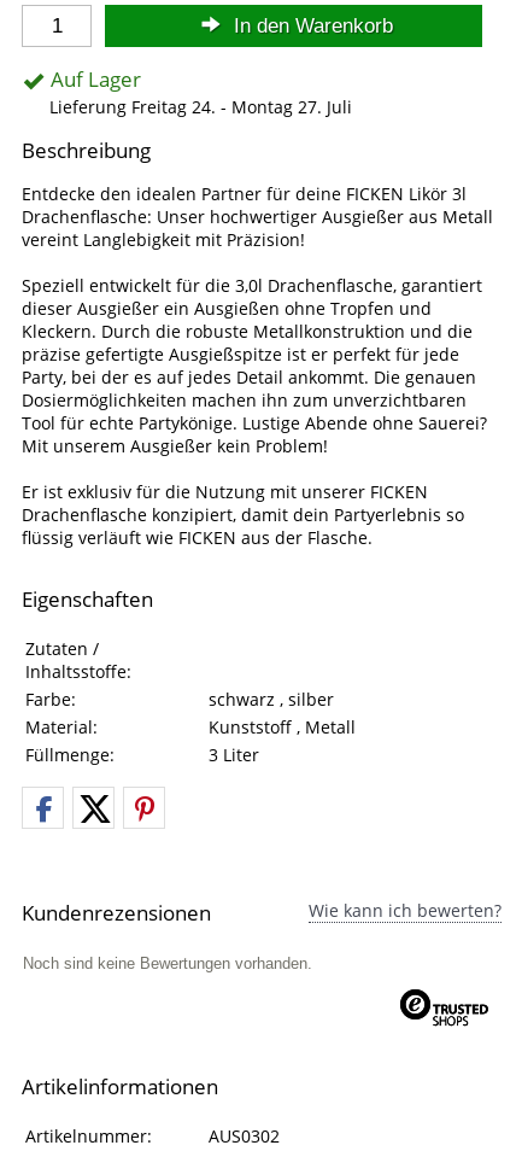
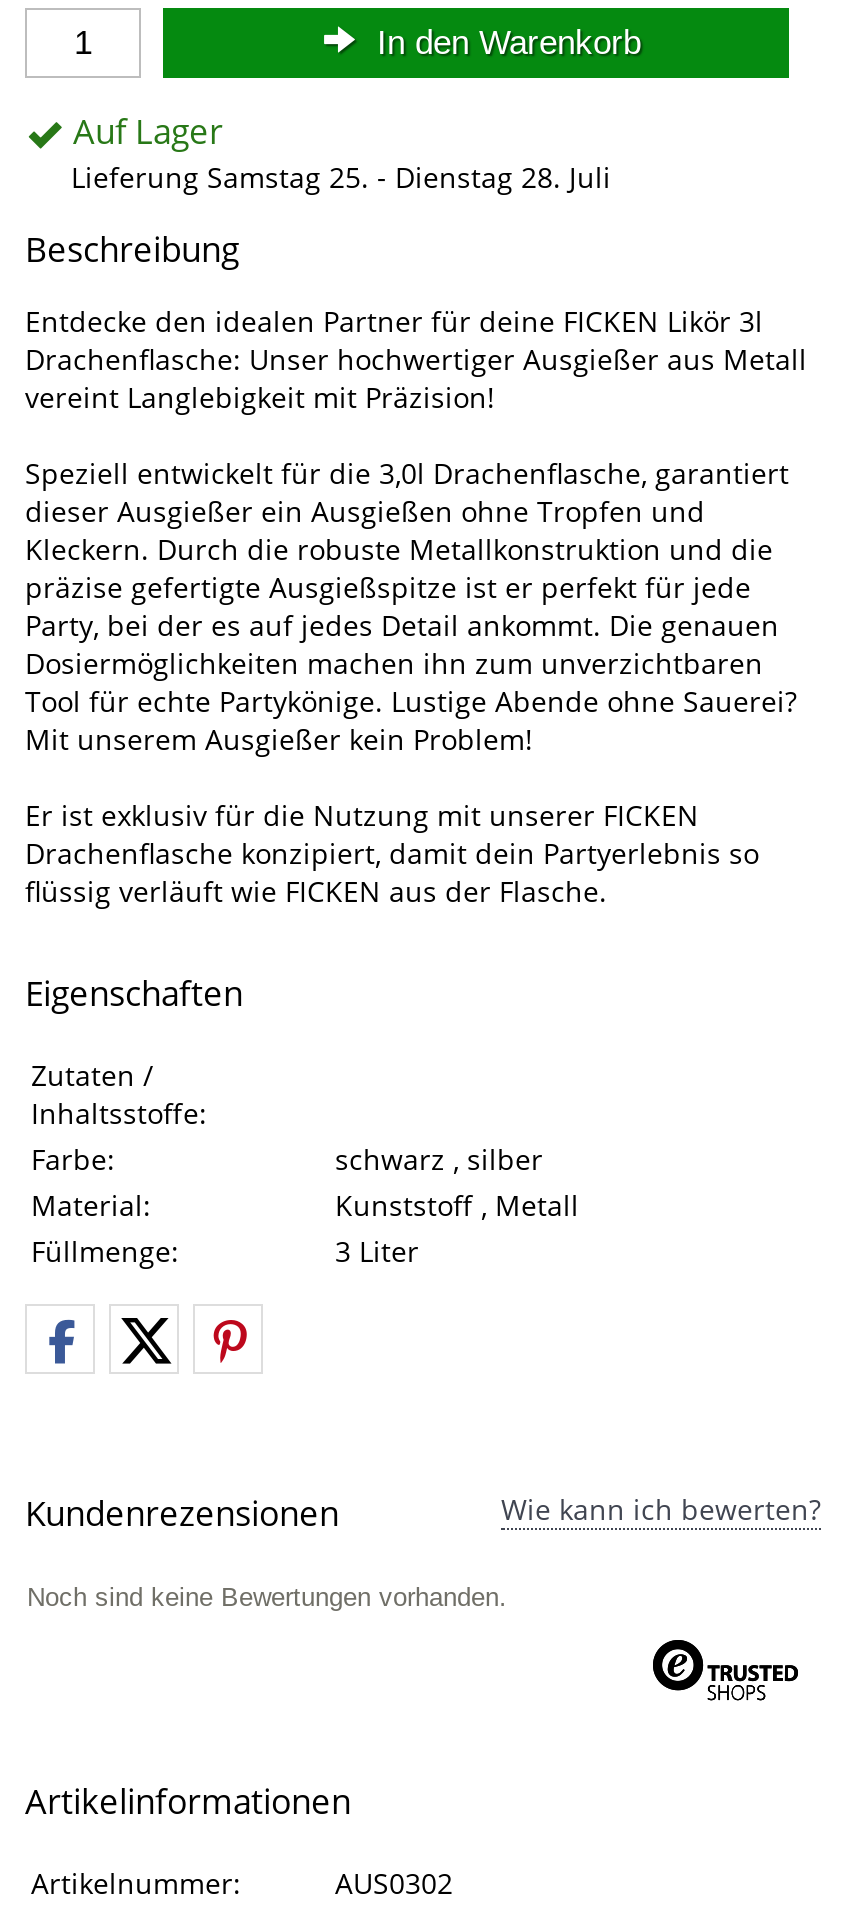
[49,96,352,119] Lieferung Freitag 24. - Montag 27. Juli -> [71,159,611,197] Lieferung Samstag 25. - Dienstag 28. Juli

